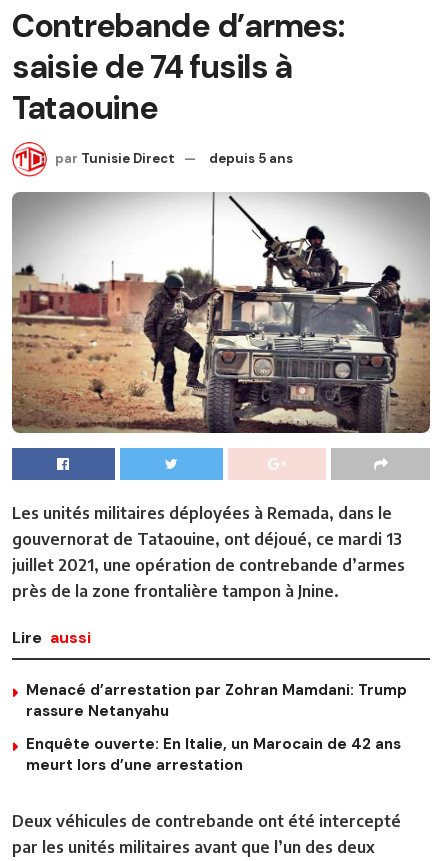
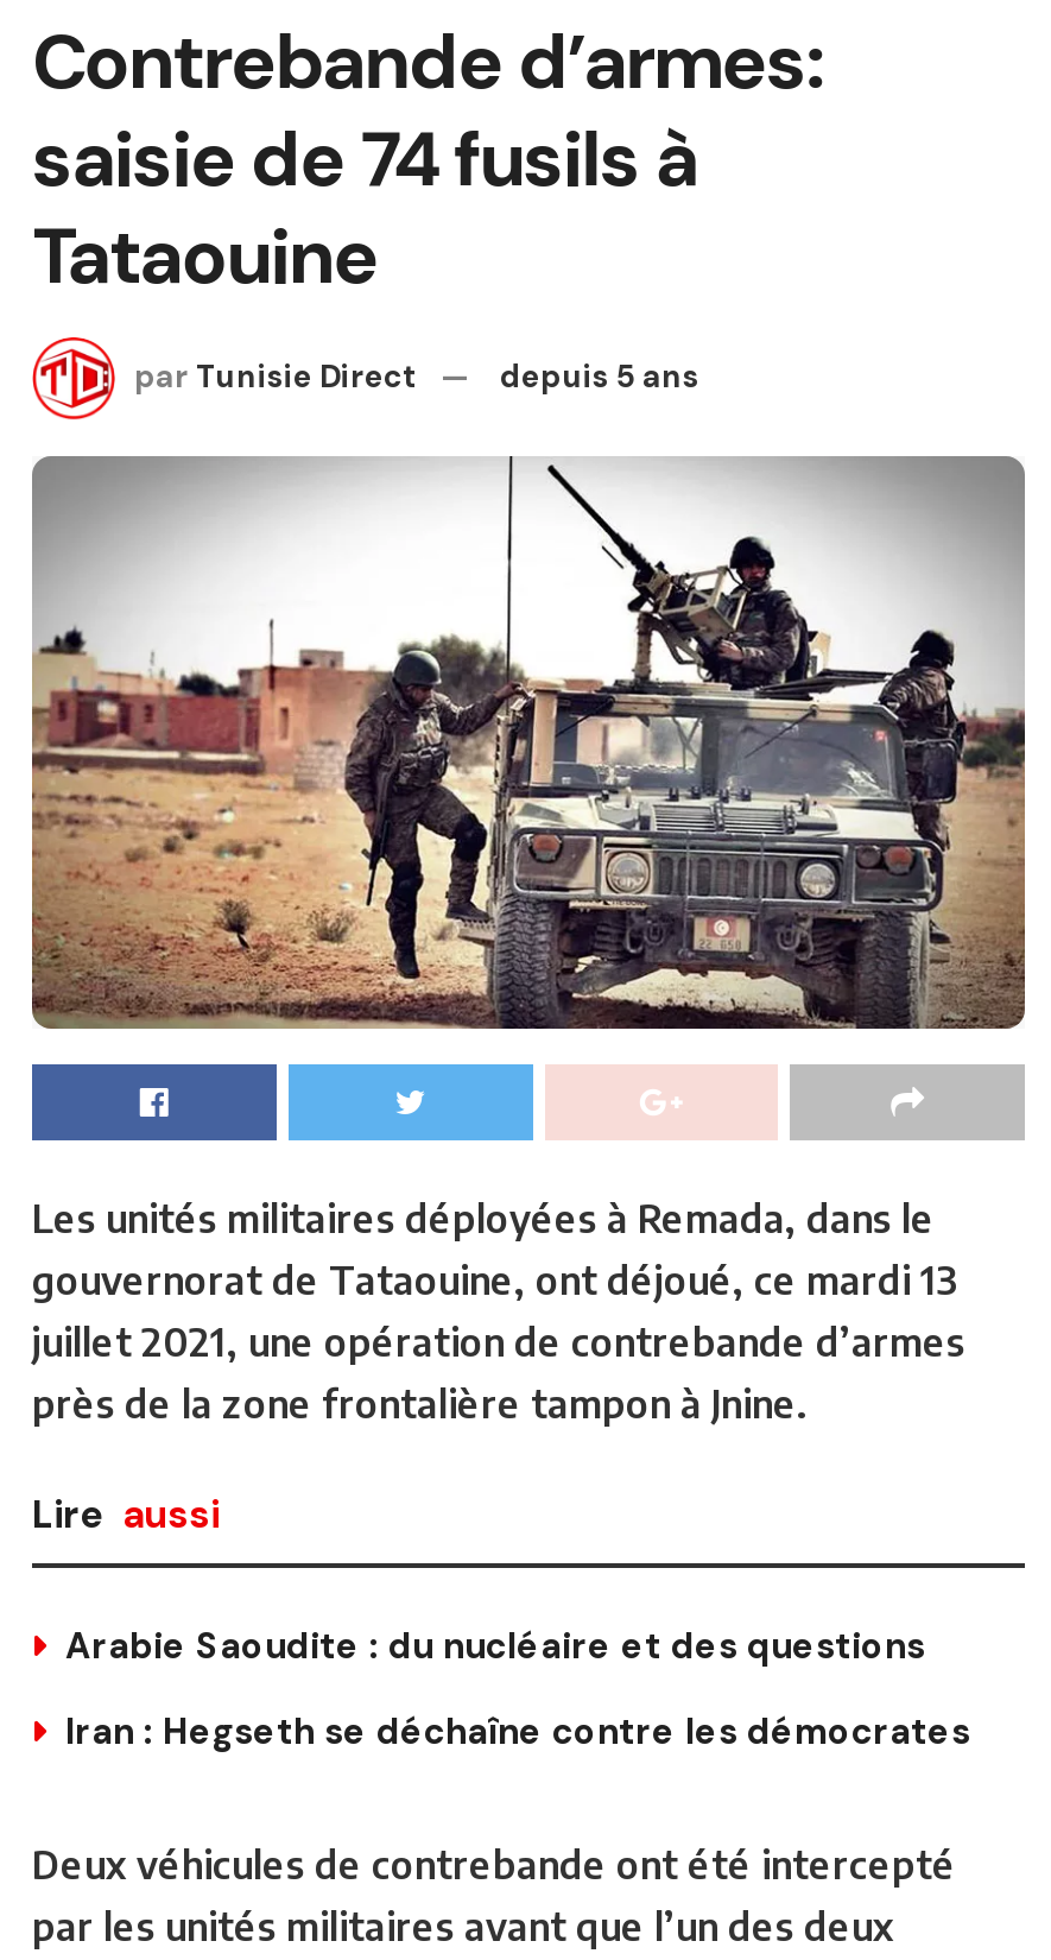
[26,680,407,721] Menacé d’arrestation par Zohran Mamdani: Trump | rassure Netanyahu -> [65,1623,925,1671] Arabie Saoudite : du nucléaire et des questions
[26,734,401,775] Enquête ouverte: En Italie, un Marocain de 42 ans | meurt lors d’une arrestation -> [65,1709,970,1756] Iran : Hegseth se déchaîne contre les démocrates

